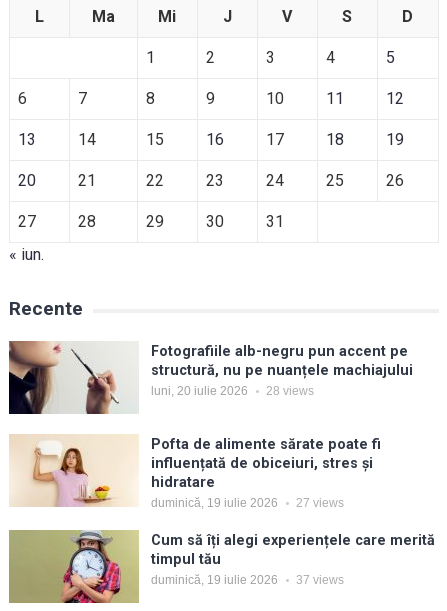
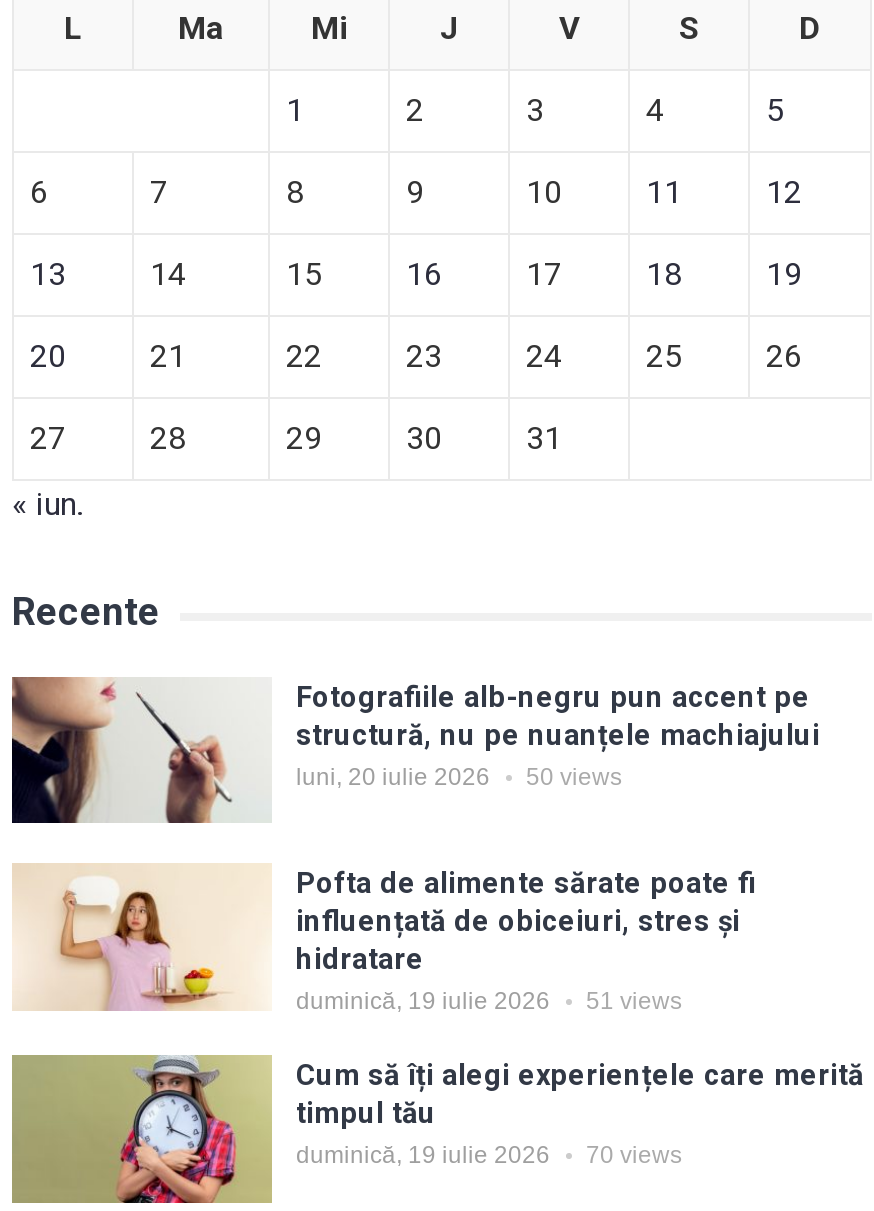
[151,384,314,398] luni, 20 iulie 2026 28 views -> [296,764,622,792] luni, 20 iulie 2026 50 views
[151,496,344,510] duminică, 19 iulie 2026 27 views -> [296,988,682,1016] duminică, 19 iulie 2026 51 views
[151,573,344,587] duminică, 19 iulie 2026 37 views -> [296,1142,682,1170] duminică, 19 iulie 2026 70 views

